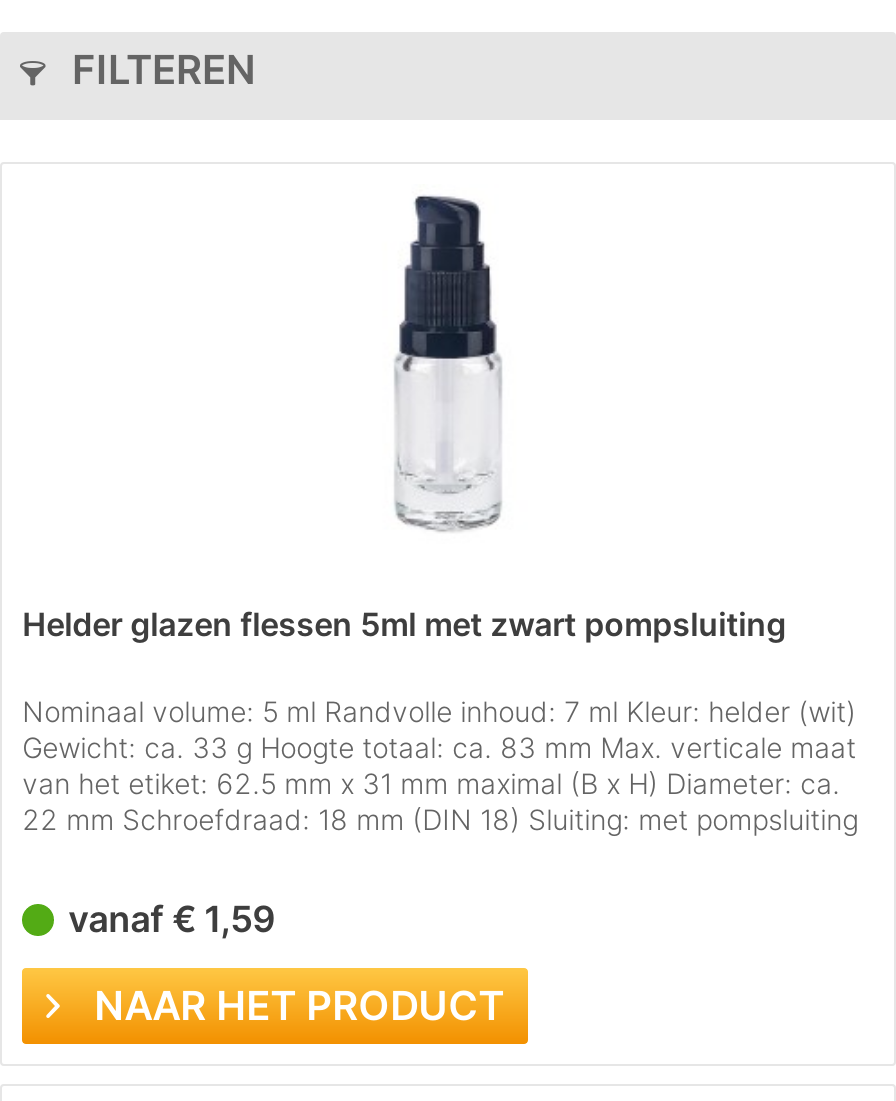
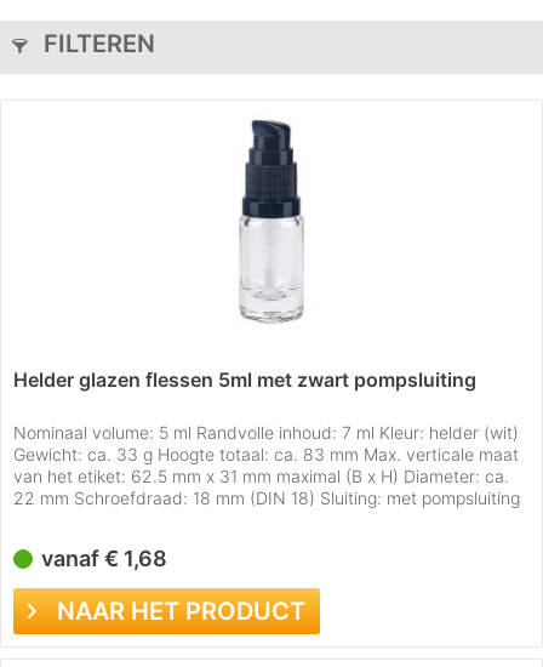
[68,898,292,940] vanaf € 1,59 -> [41,546,177,571] vanaf € 1,68

